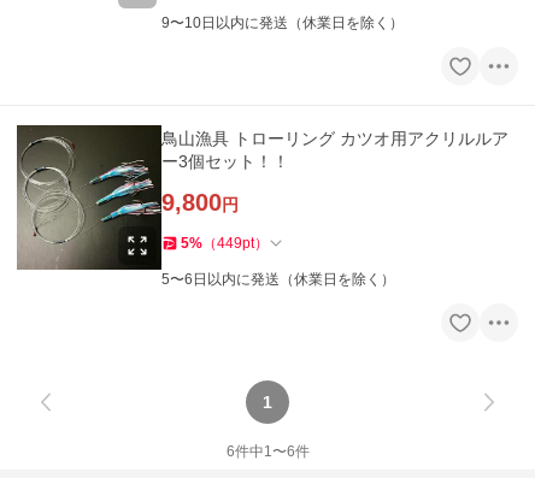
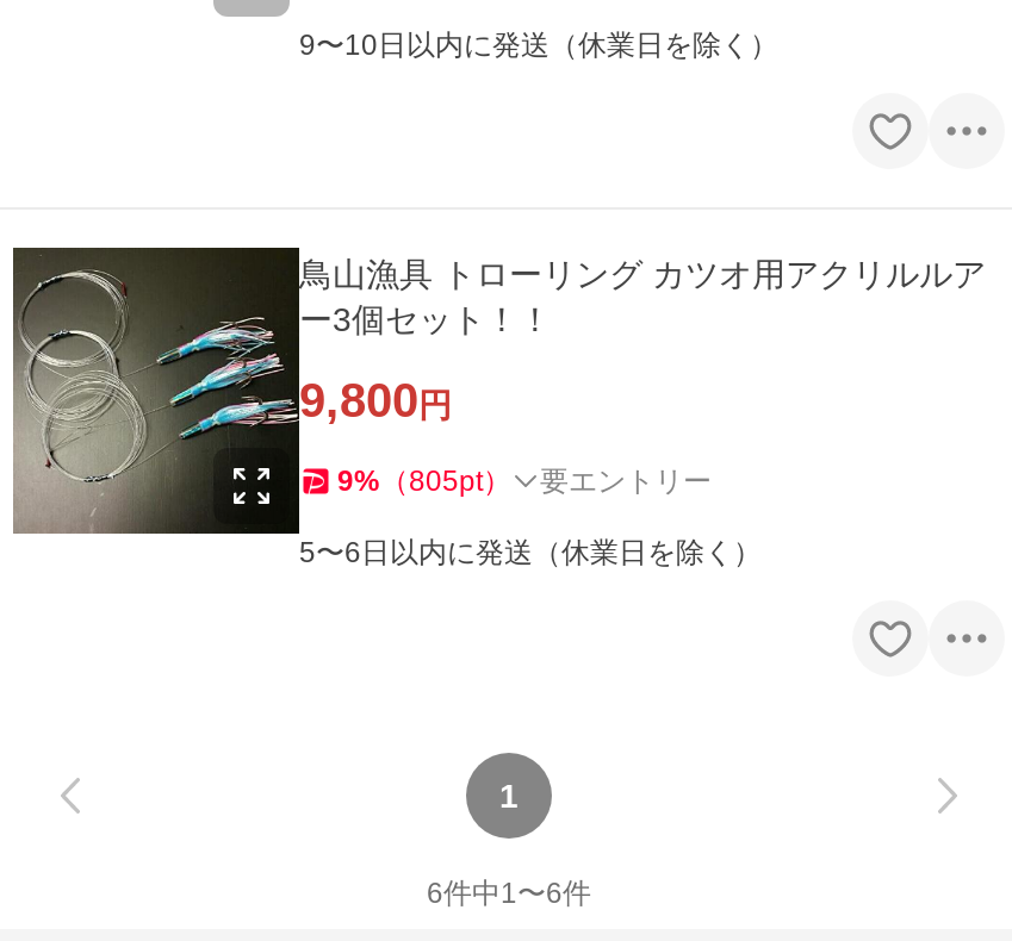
[181,235,269,252] 5%（449pt） -> [337,465,712,498] 9%（805pt） | 要エントリー

